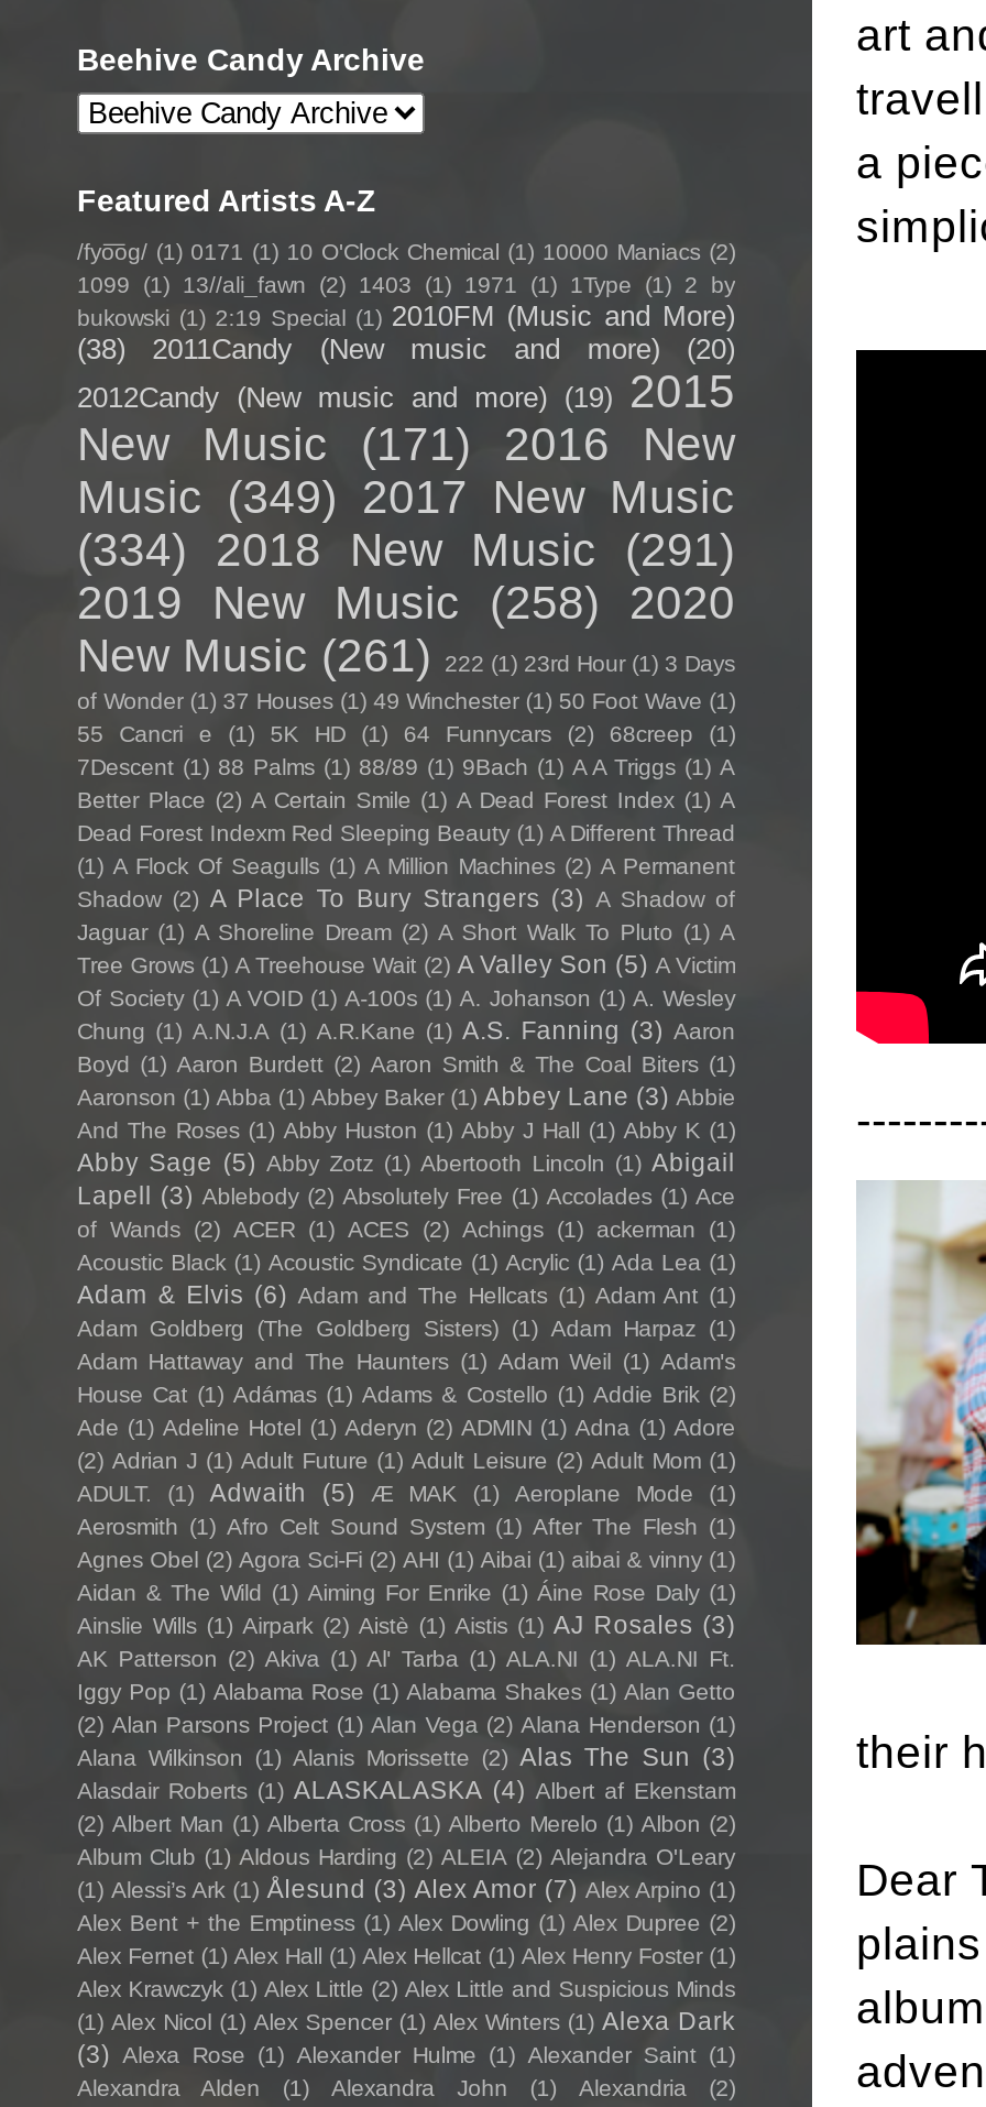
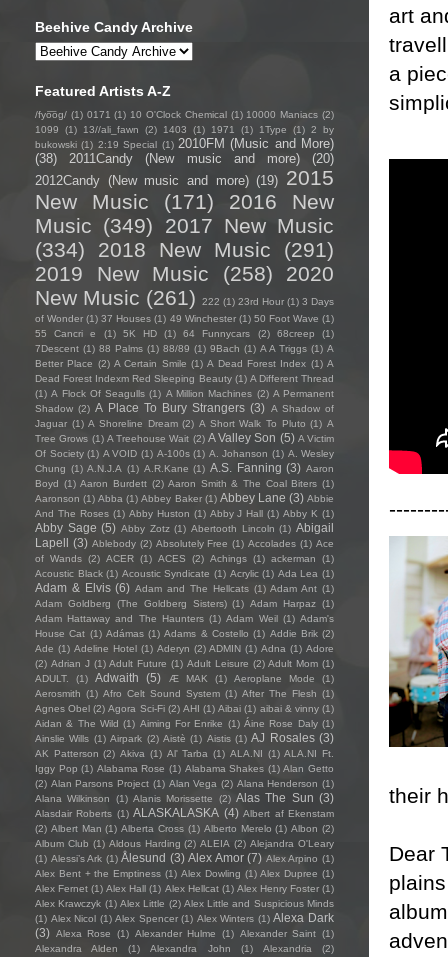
[77,1911,735,1935] Alex Bent + the Emptiness (1) Alex Dowling (1) Alex Dupree (2) -> [35,868,334,879] Alex Bent + the Emptiness (1) Alex Dowling (1) Alex Dupree (1)

